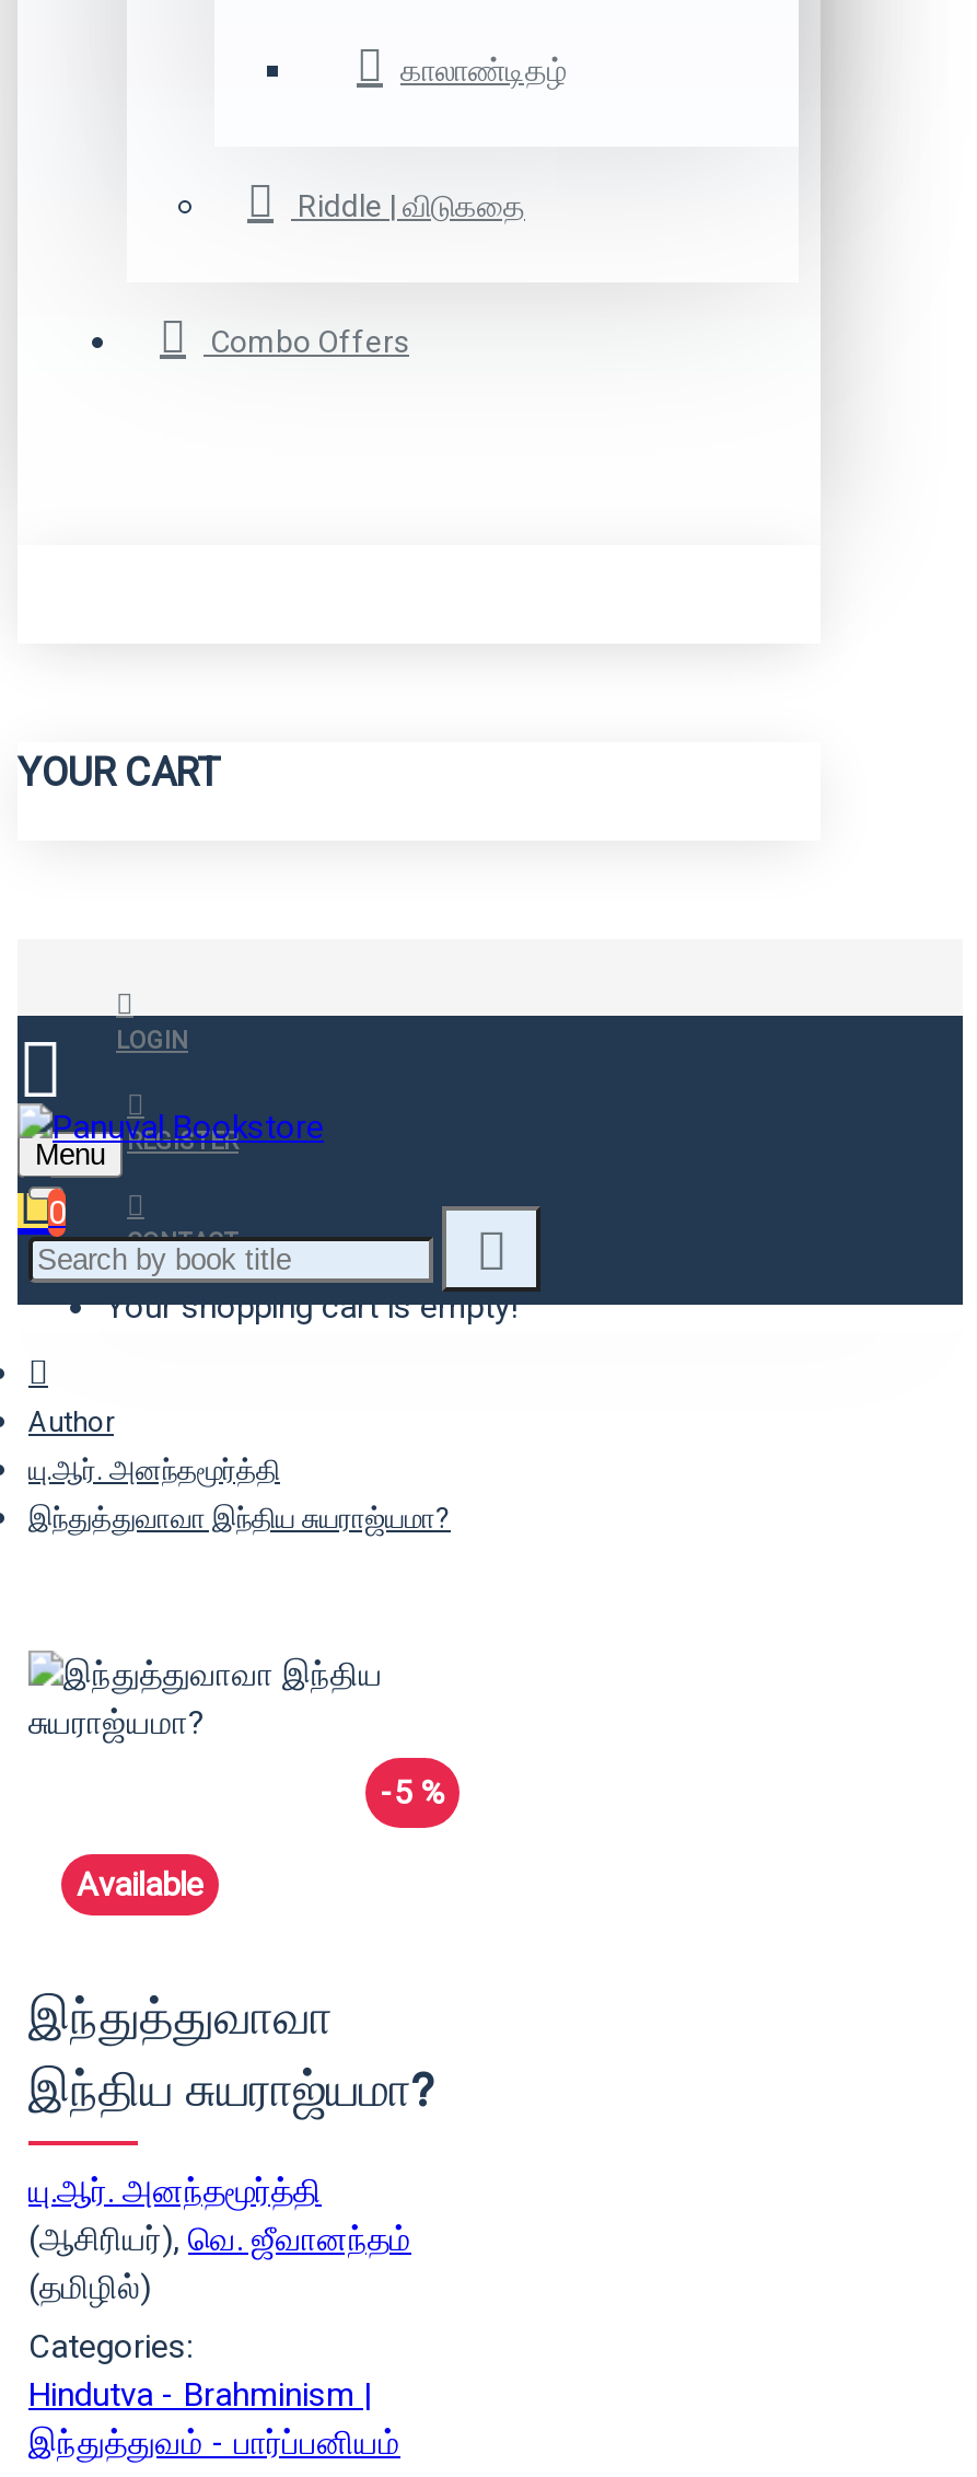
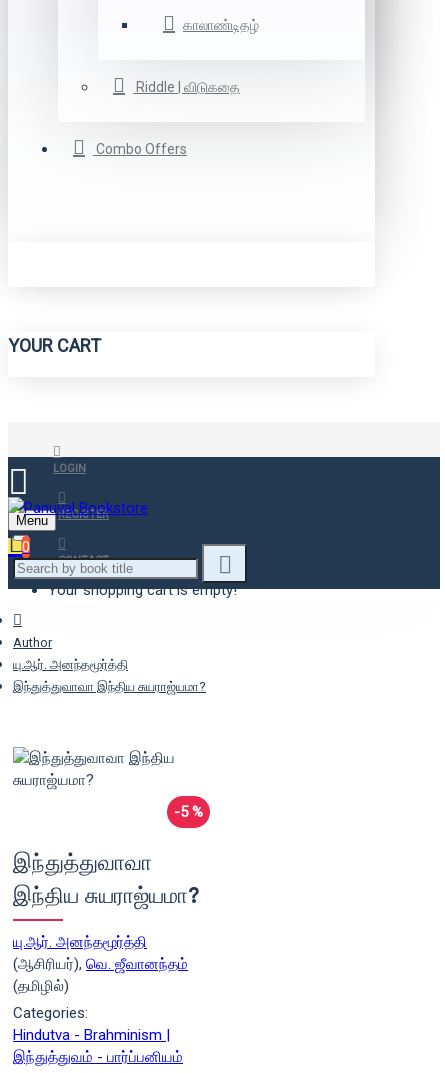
[77,1865,203,1905] Available -> none

